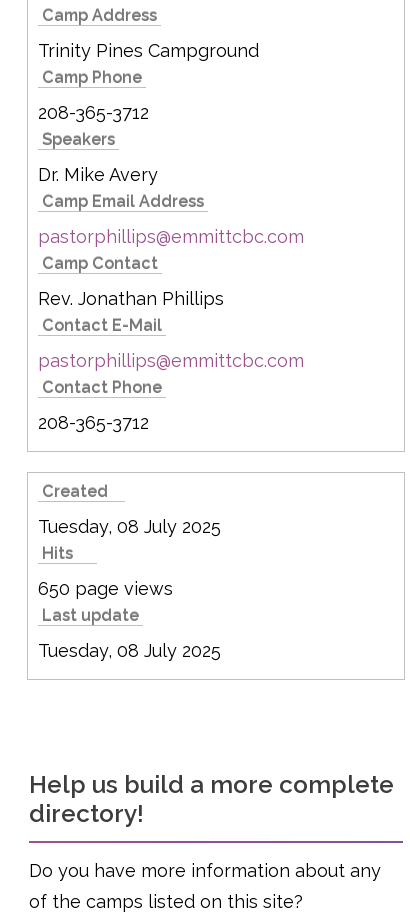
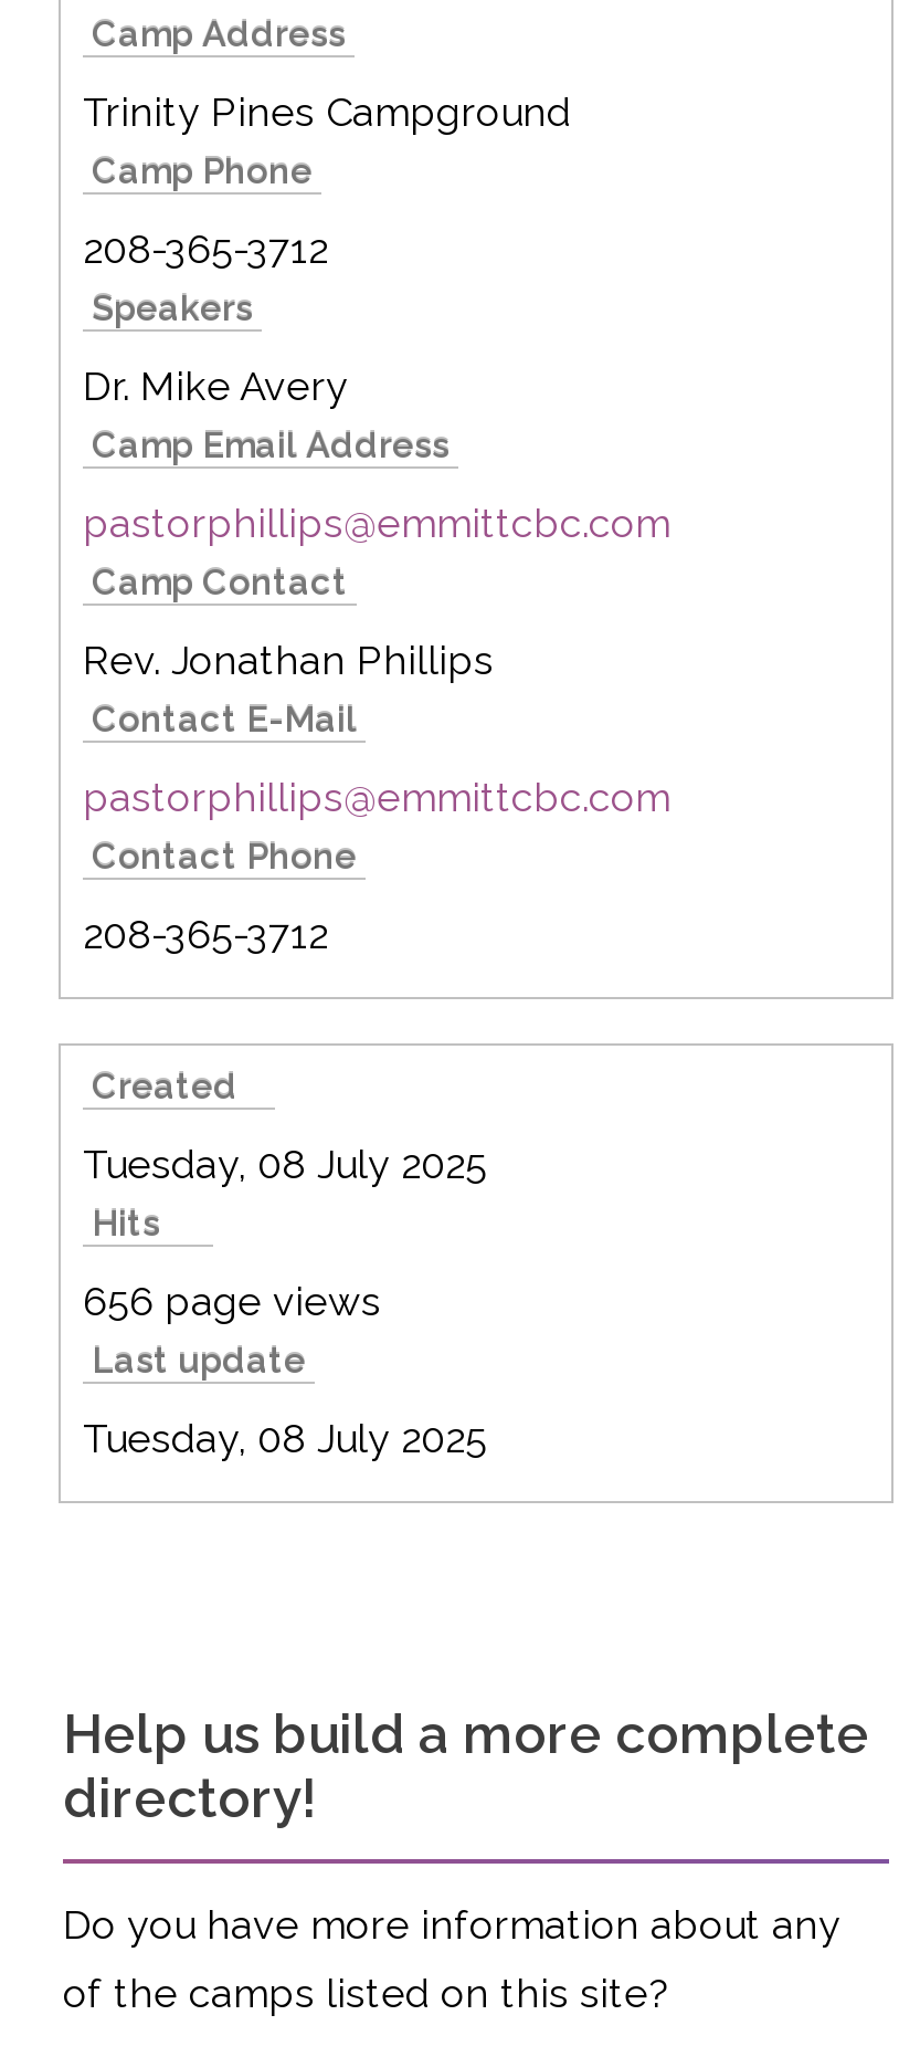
[38,577,173,598] 650 page views -> [83,1277,381,1323] 656 page views

